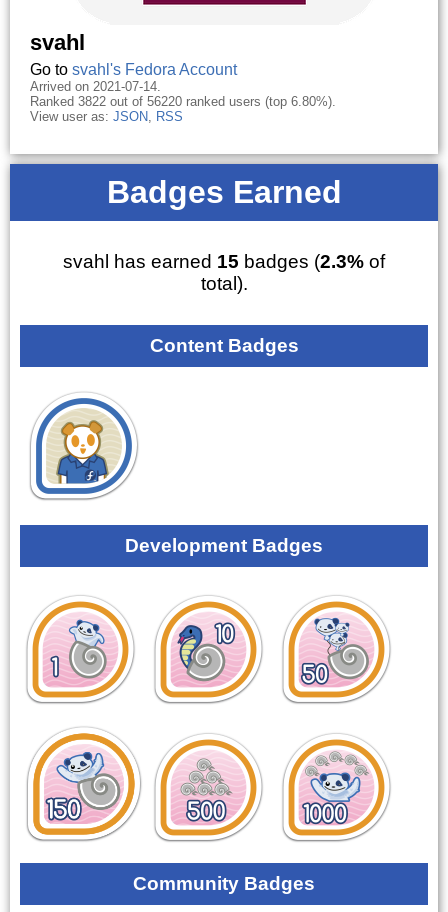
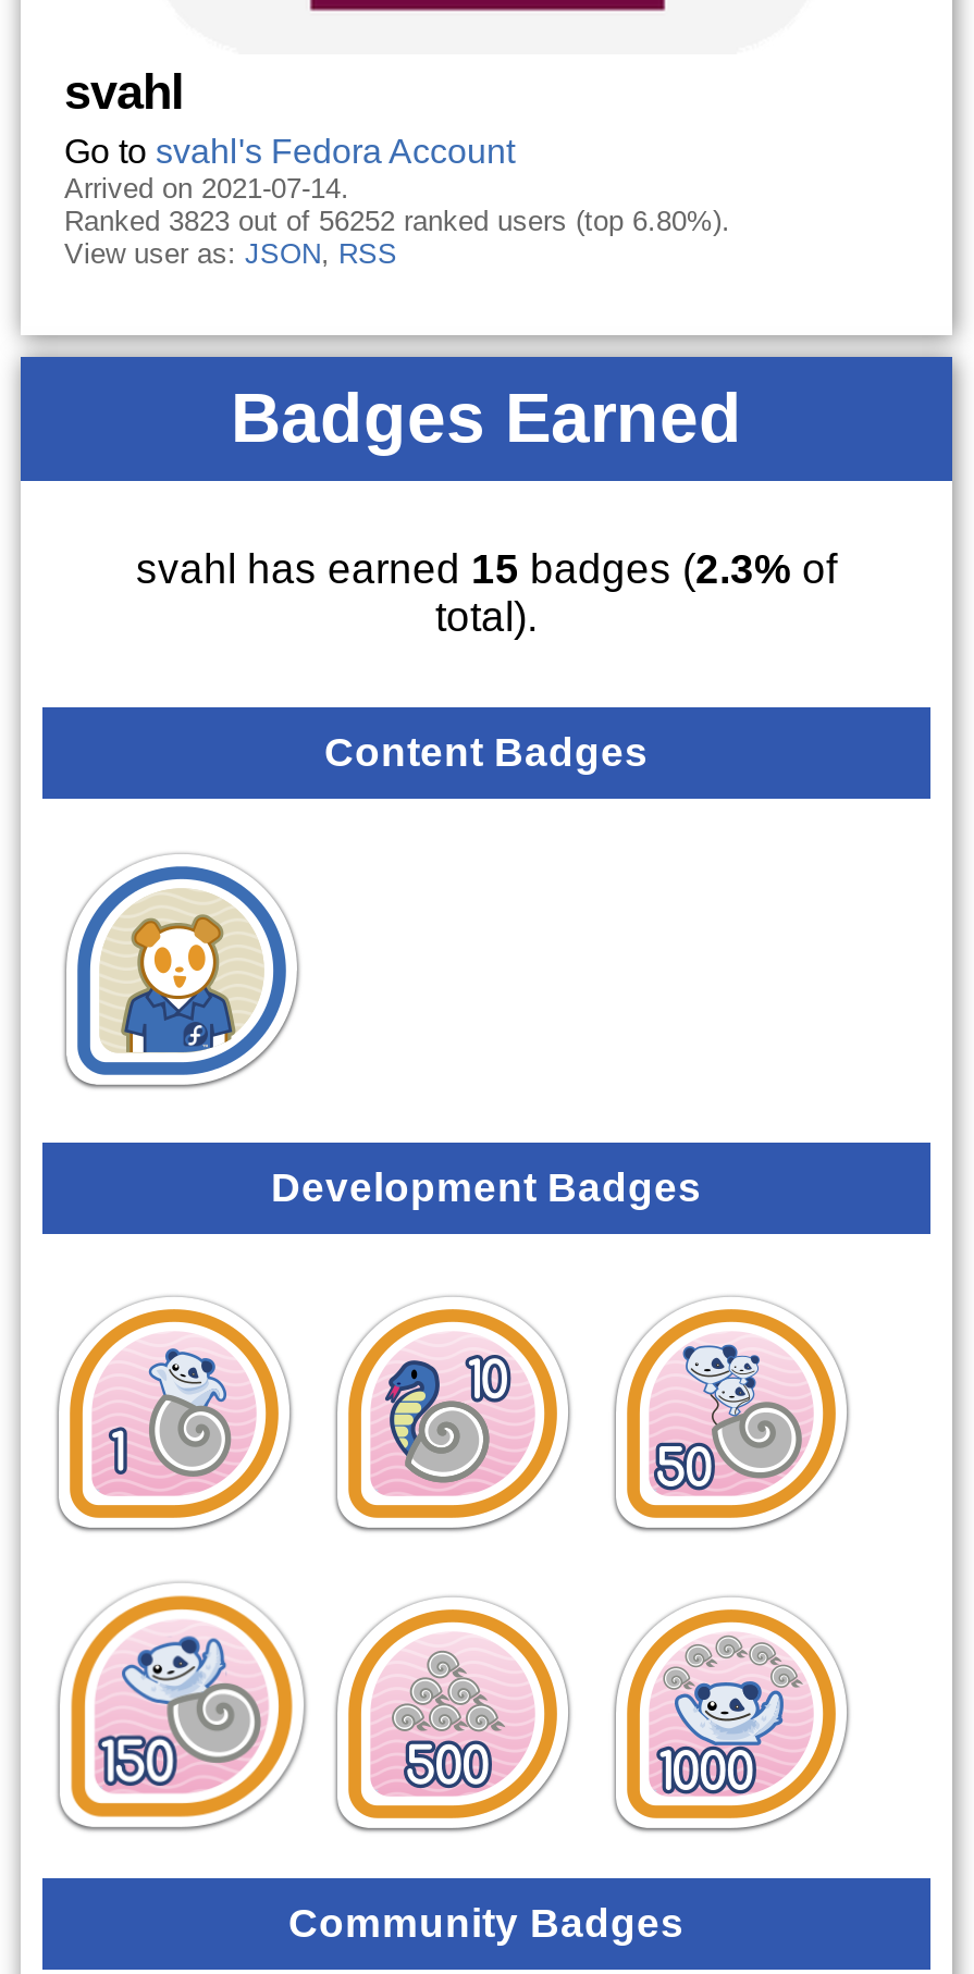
[30,94,336,109] Ranked 3822 out of 56220 ranked users (top 6.80%). -> [64,205,730,237] Ranked 3823 out of 56252 ranked users (top 6.80%).

